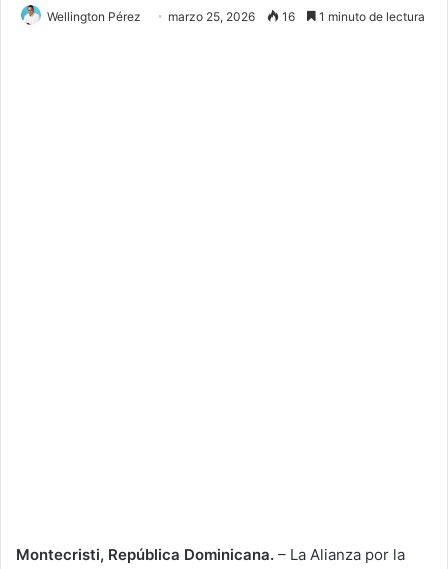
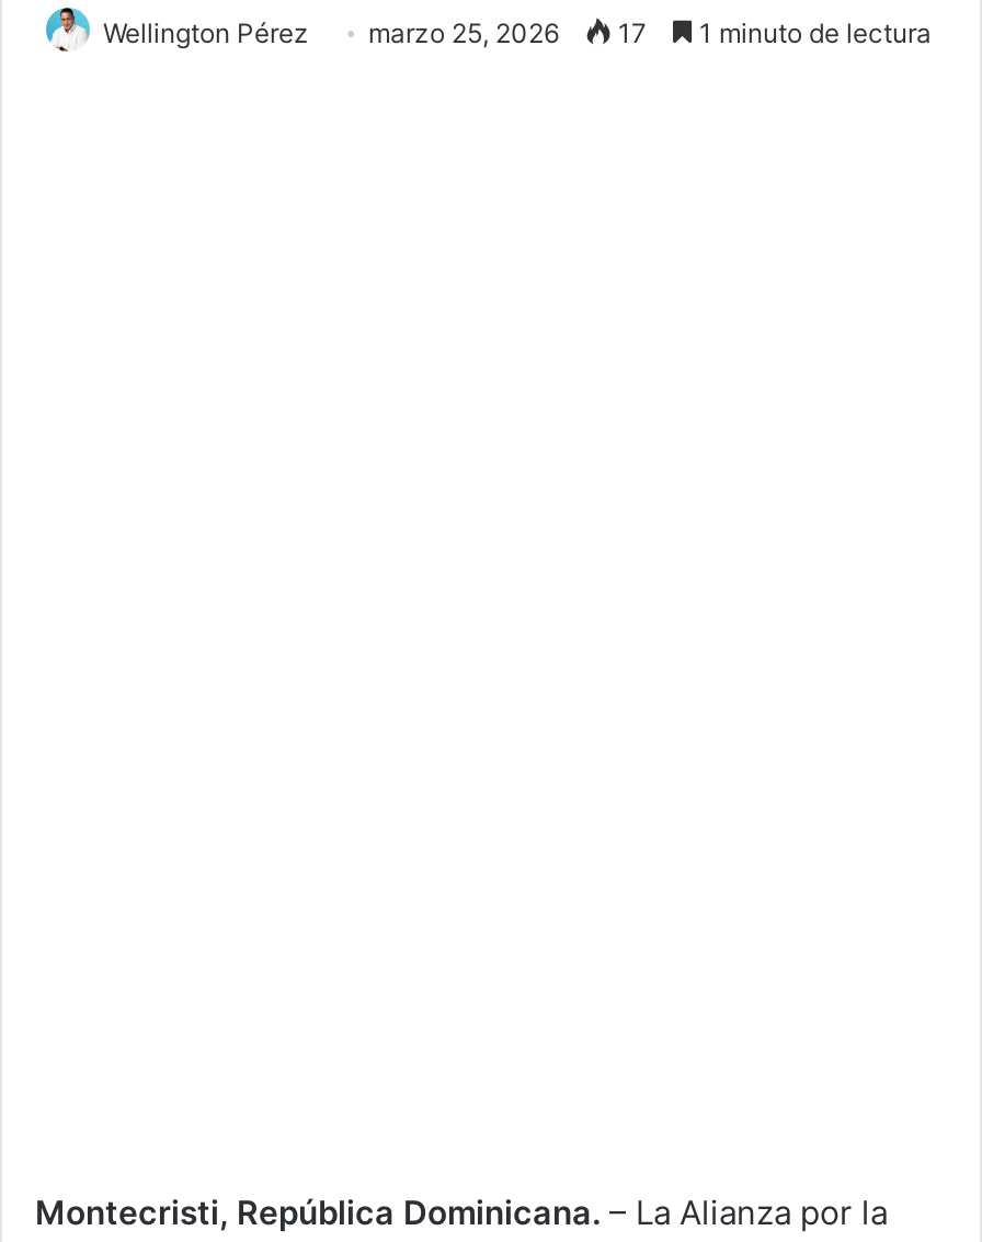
[47,9,425,24] Wellington Pérez marzo 25, 2026 16 1 minuto de lectura -> [103,16,932,49] Wellington Pérez marzo 25, 2026 17 1 minuto de lectura

